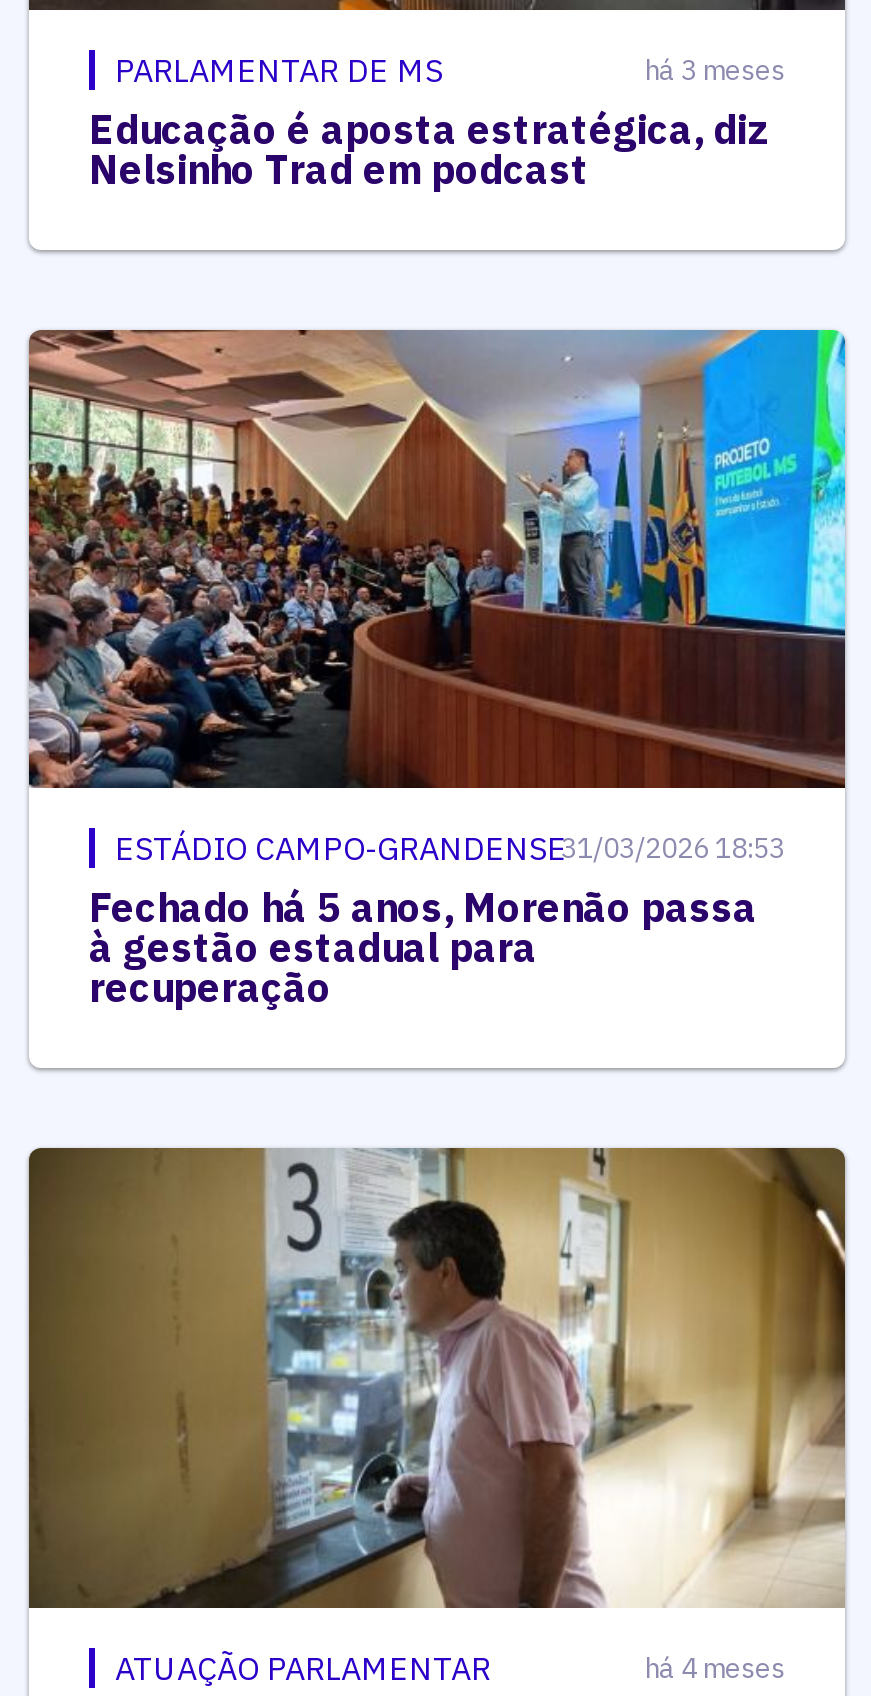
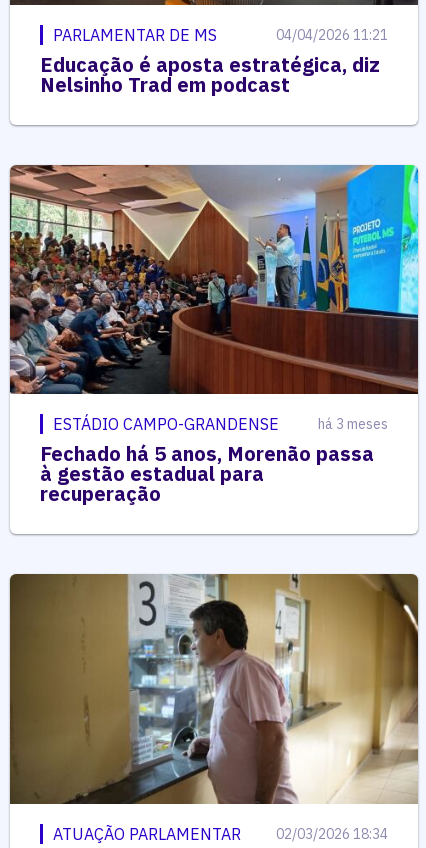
[645,51,785,87] há 3 meses -> [276,25,388,43] 04/04/2026 11:21
[561,830,785,866] 31/03/2026 18:53 -> [318,415,388,433] há 3 meses
[645,1649,785,1685] há 4 meses -> [276,824,388,842] 02/03/2026 18:34

